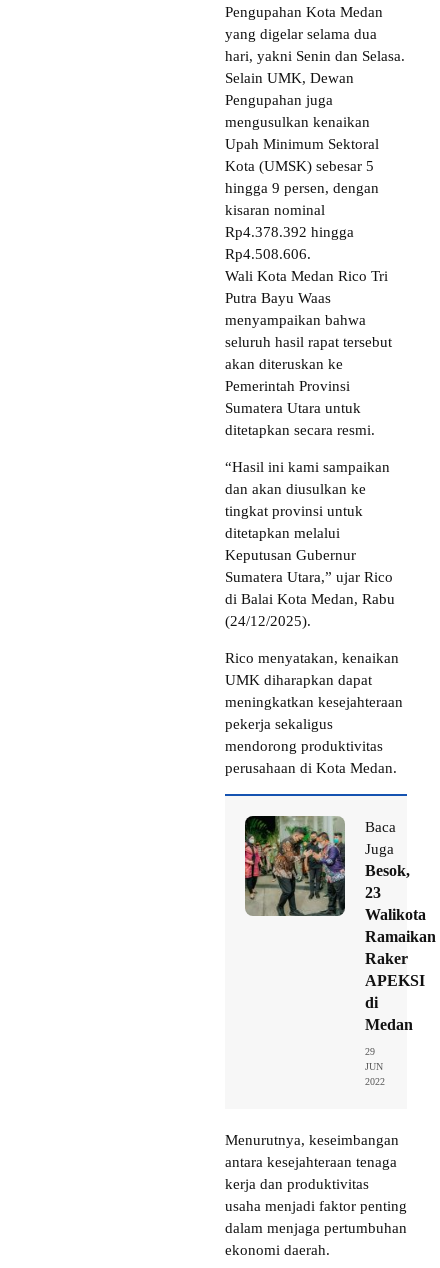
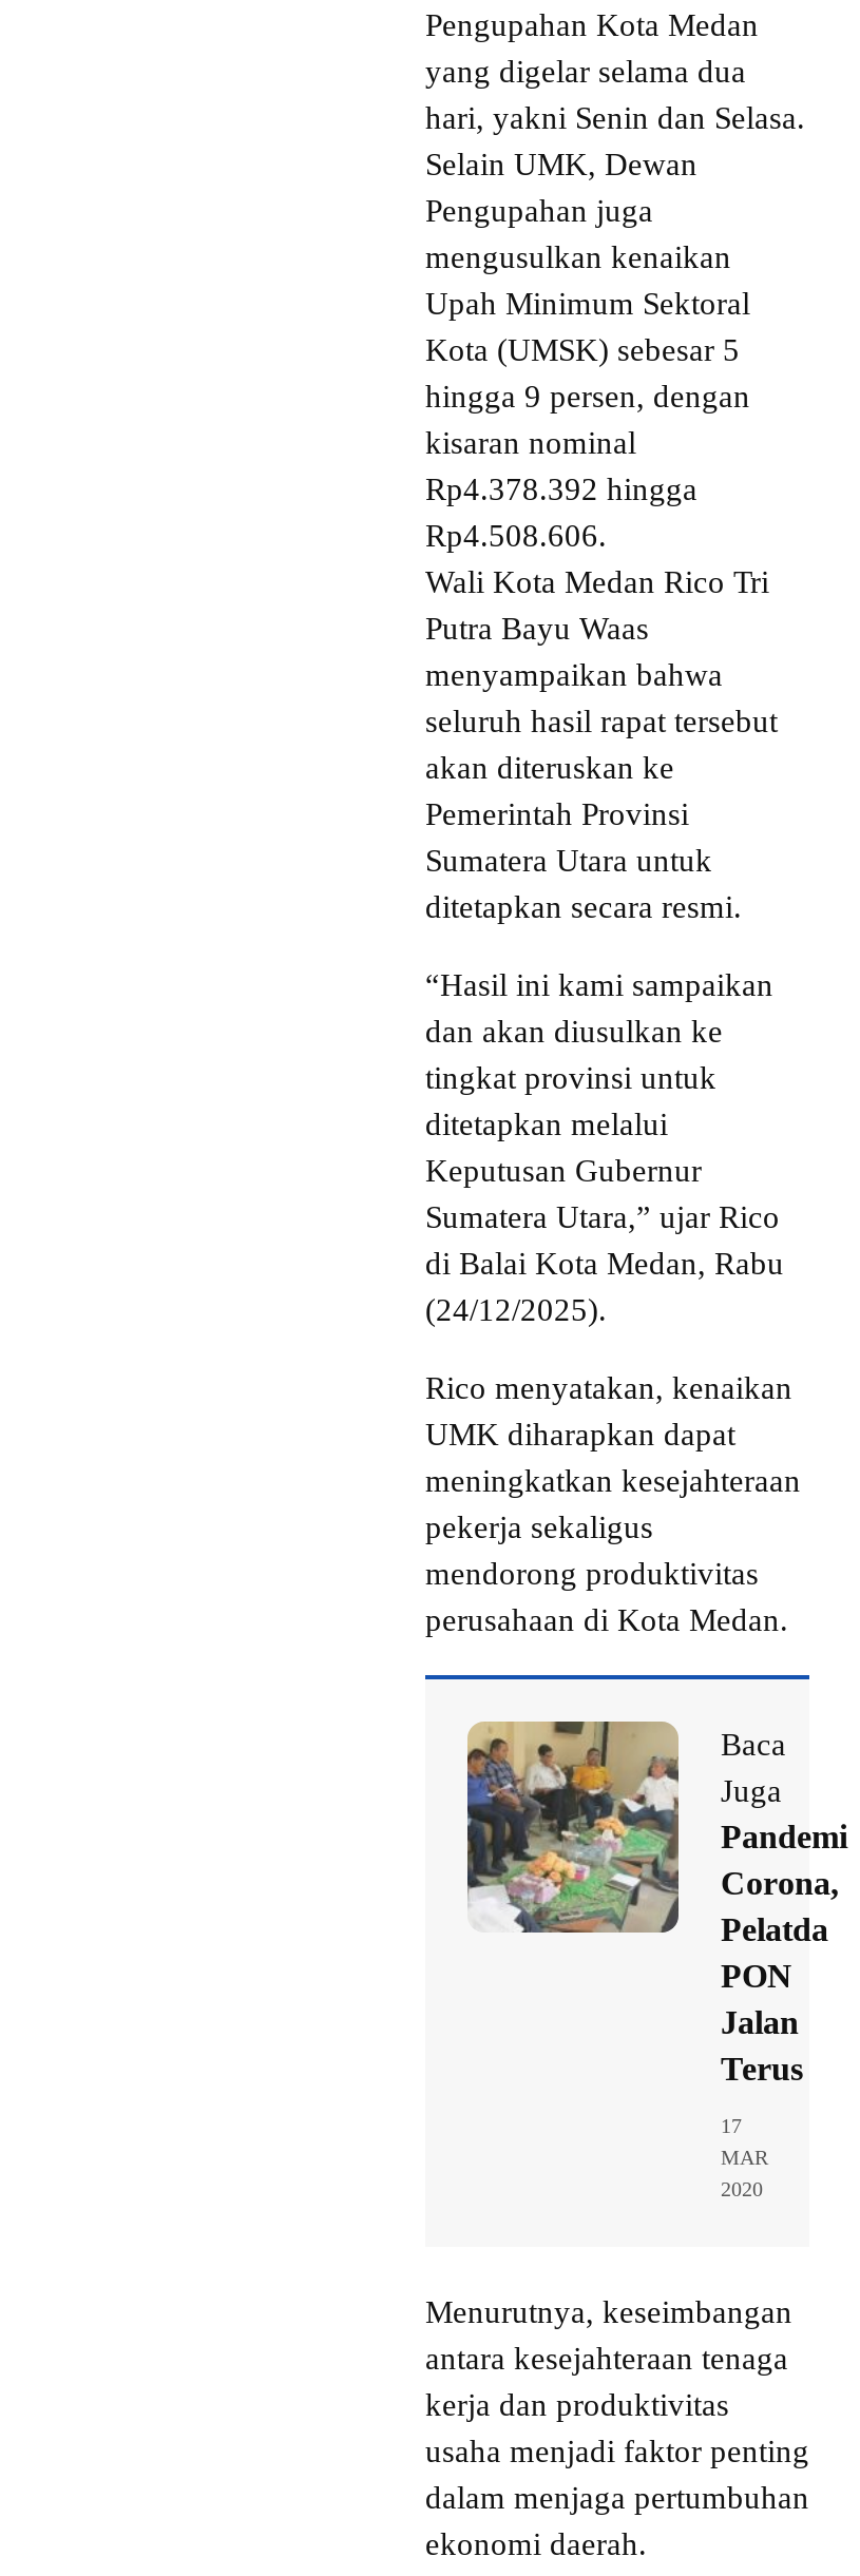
[244,815,436,1032] [image] | Besok, | 23 | Walikota | Ramaikan | Raker | APEKSI | di | Medan -> [465,1719,847,2085] [image] | Pandemi | Corona, | Pelatda | PON | Jalan | Terus
[365,1045,385,1086] 29 | JUN | 2022 -> [721,2113,769,2199] 17 | MAR | 2020

